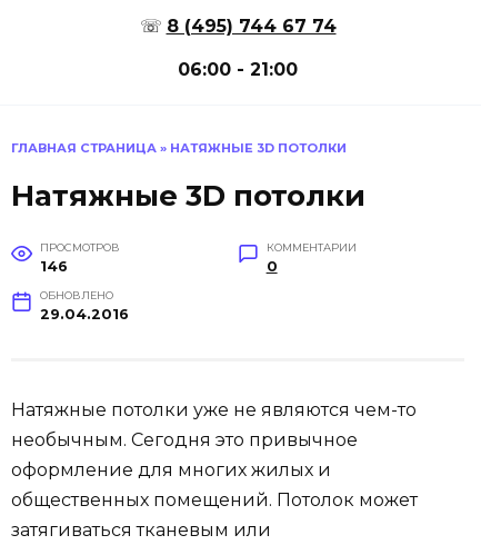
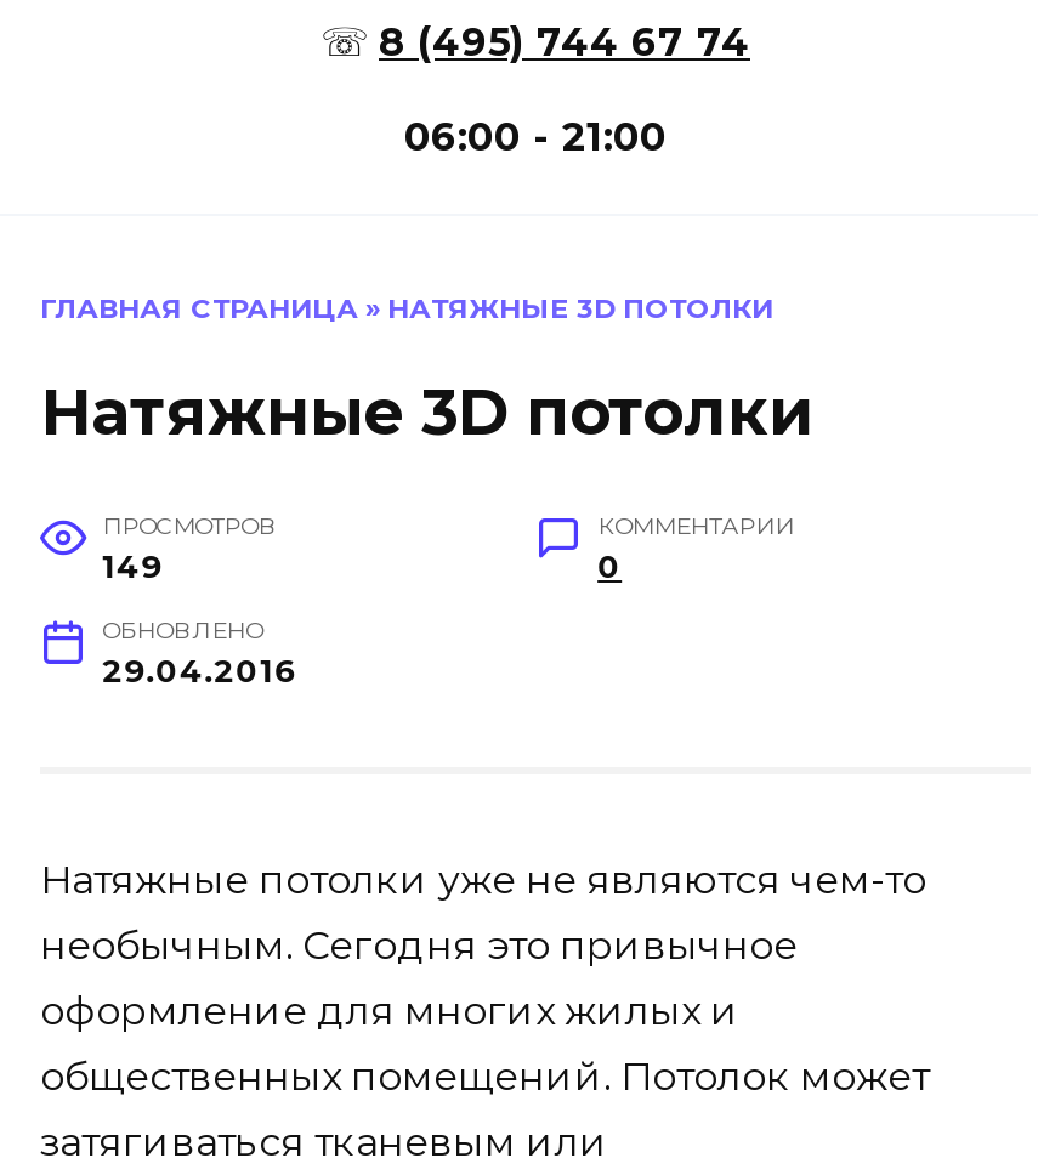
[40,258,67,275] 146 -> [102,548,163,585] 149

